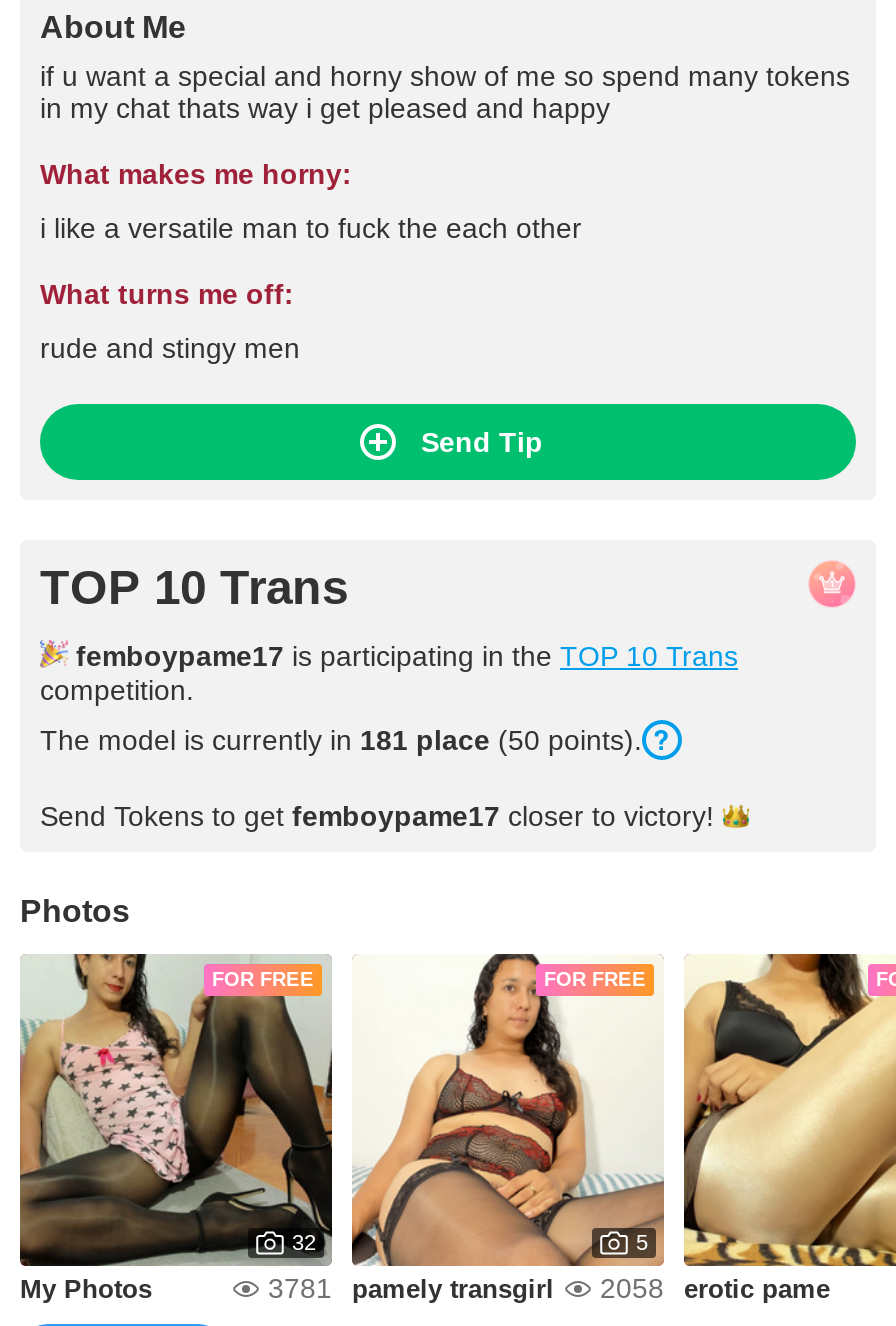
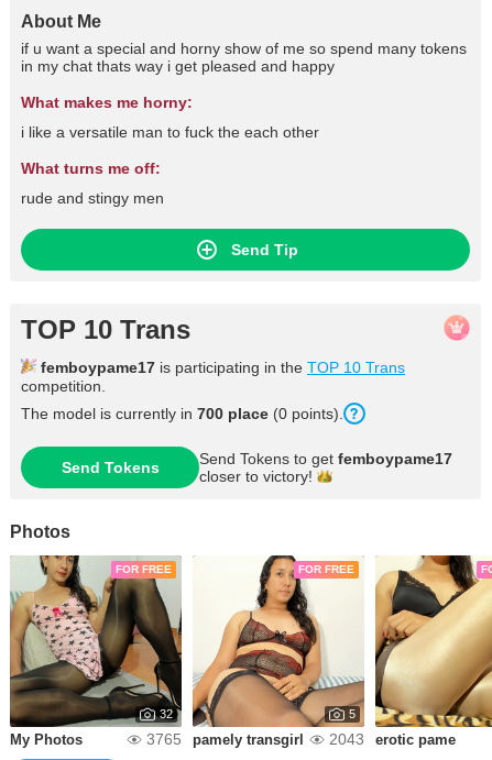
[40,724,642,756] The model is currently in 181 place (50 points). -> [21,405,343,422] The model is currently in 700 place (0 points).
[40,800,714,832] Send Tokens to get femboypame17 closer to victory! -> [61,450,452,485] Send Tokens | Send Tokens to get femboypame17 | closer to victory!
[268,1272,332,1304] 3781 -> [146,730,182,748] 3765
[600,1272,664,1304] 2058 -> [329,730,364,748] 2043

